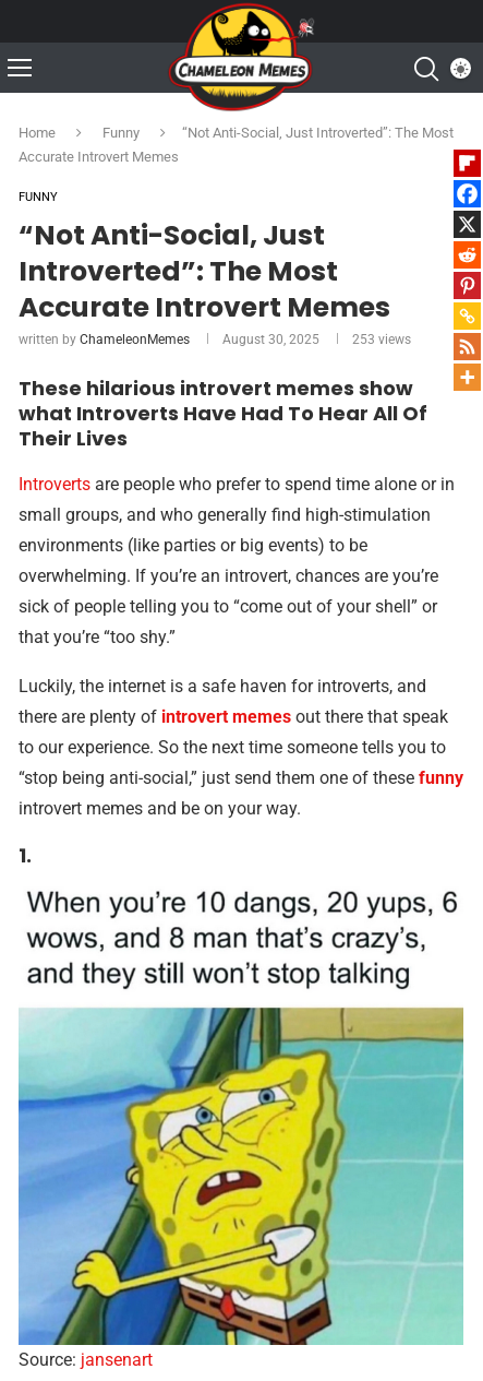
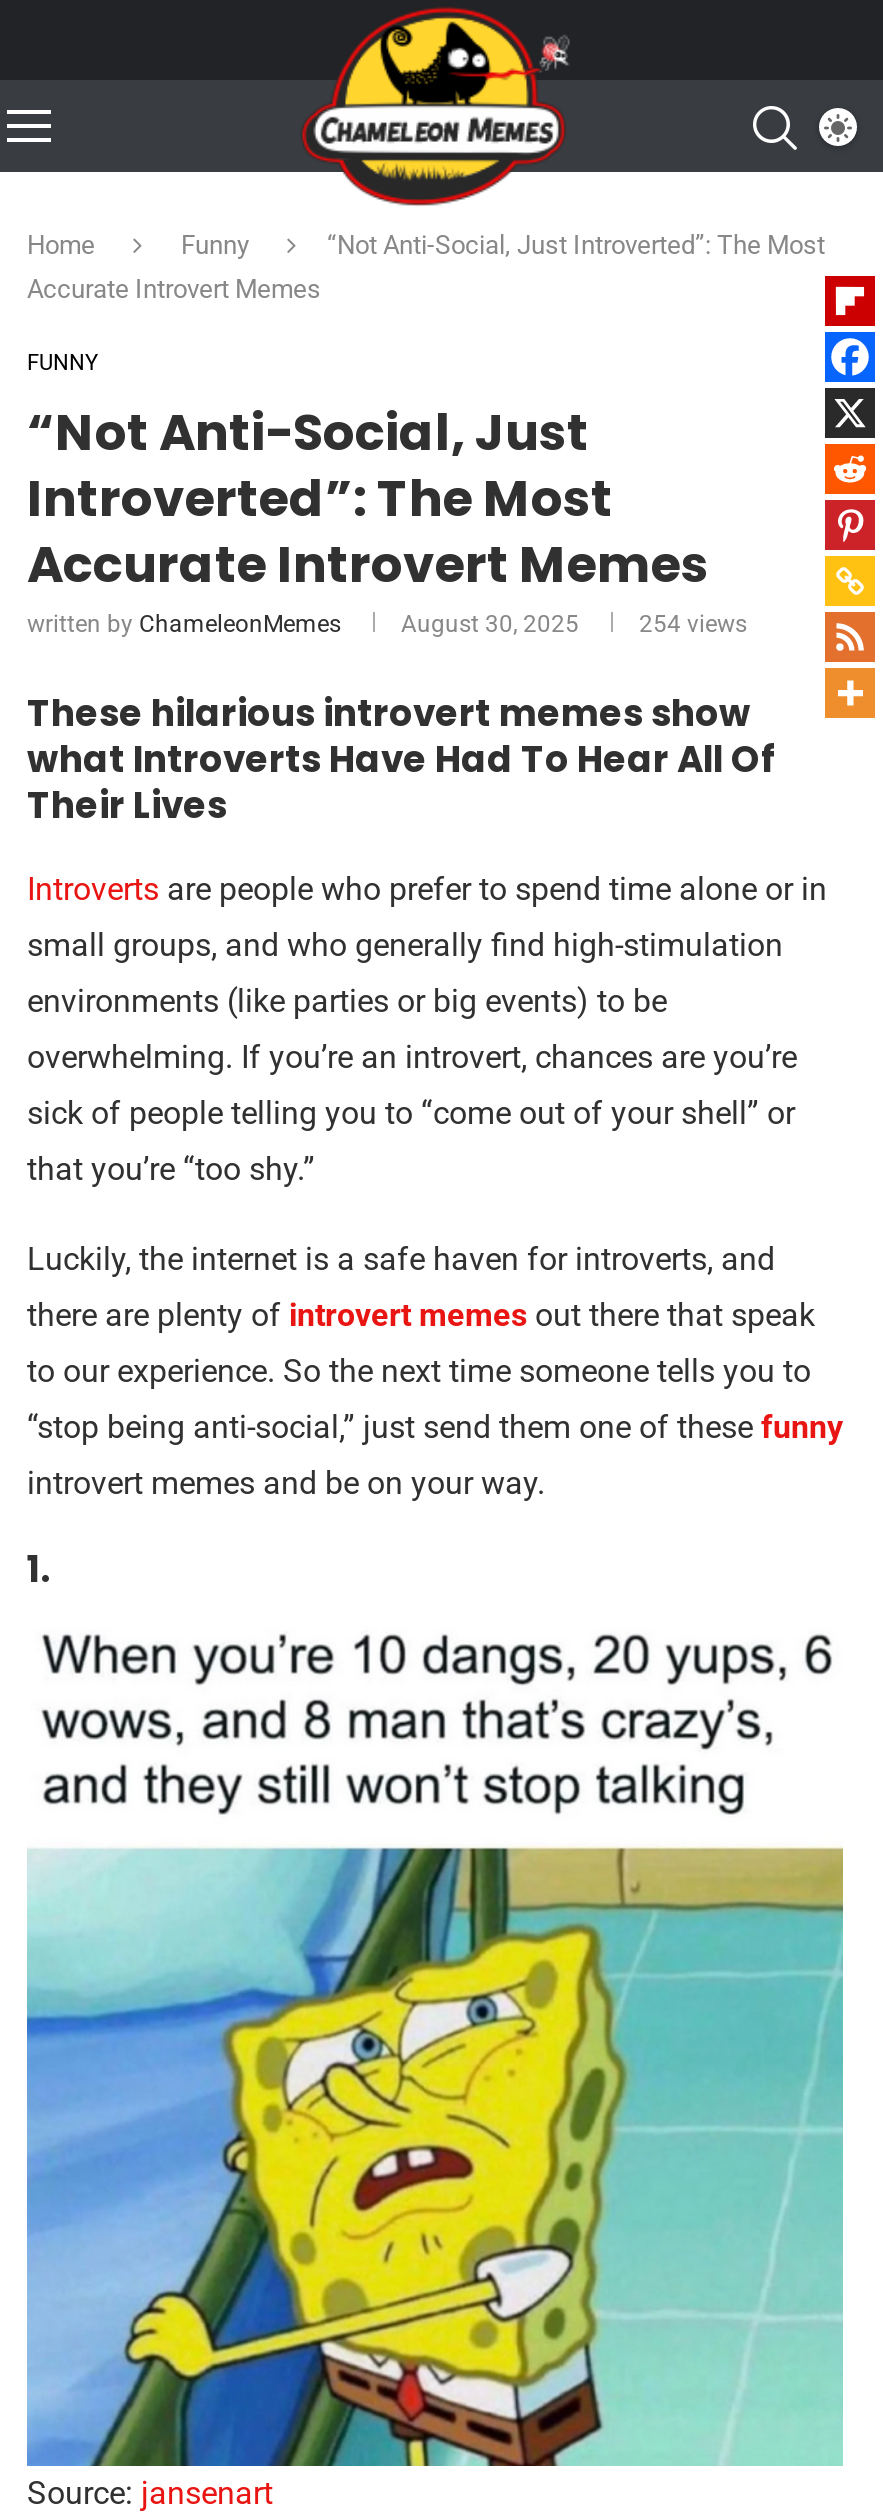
[352,332,411,347] 253 views -> [639,610,747,638] 254 views

